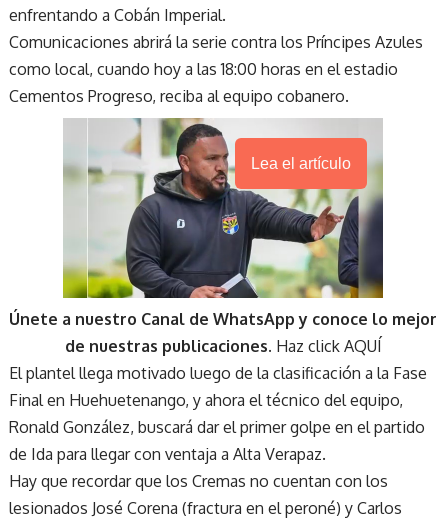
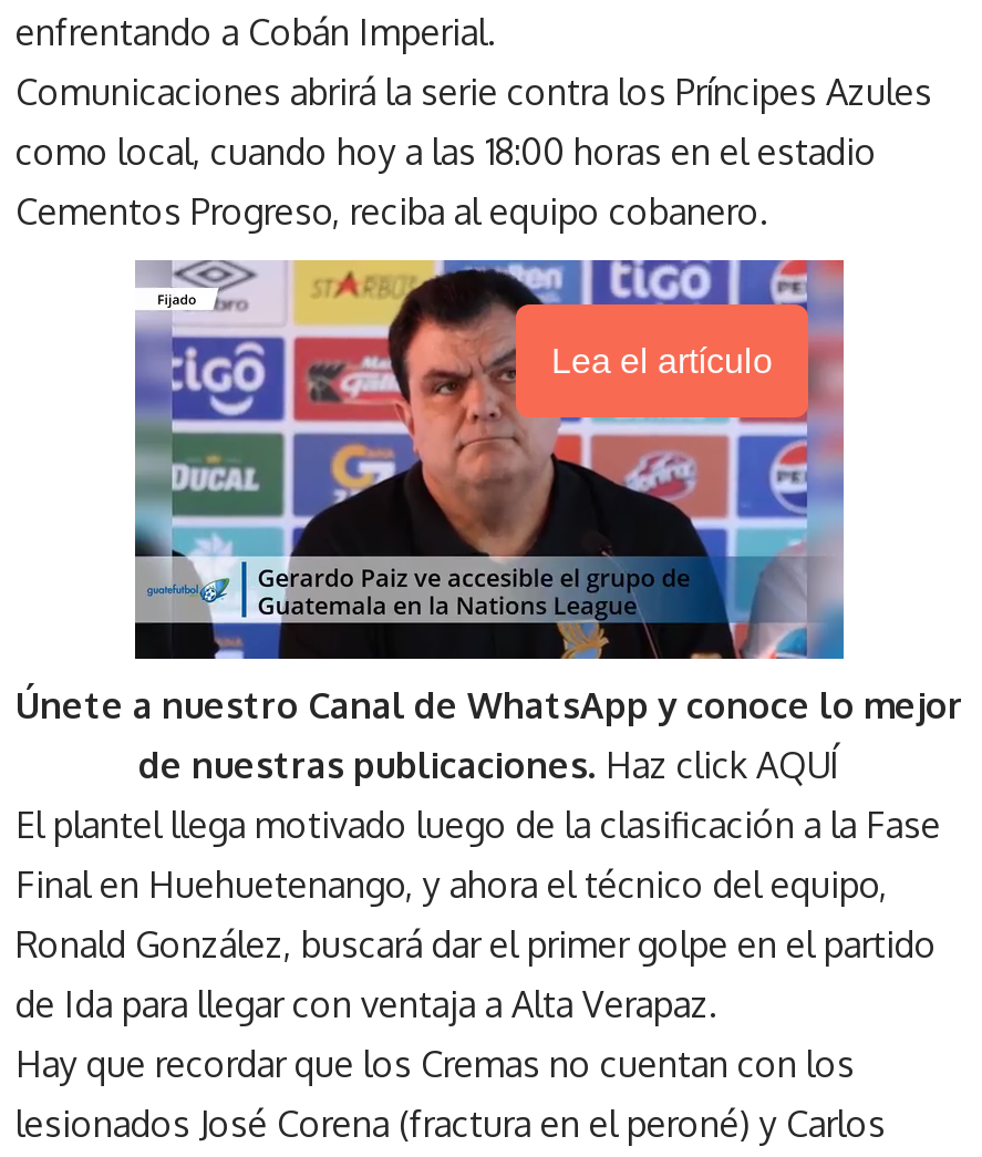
[62,117,384,299] [image] -> [133,258,846,661] [image]

